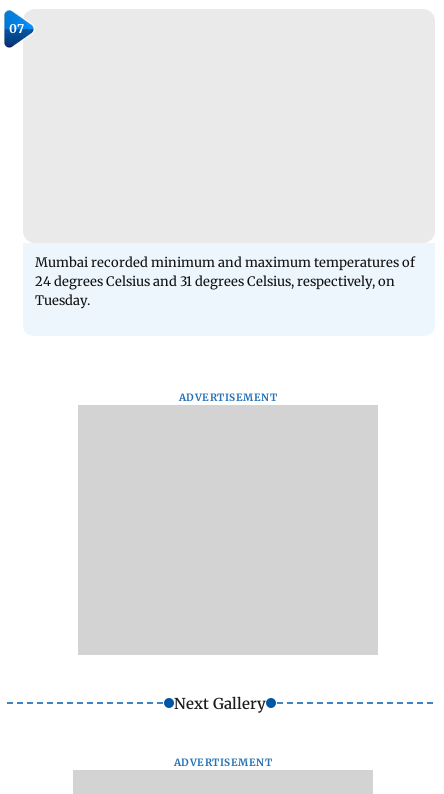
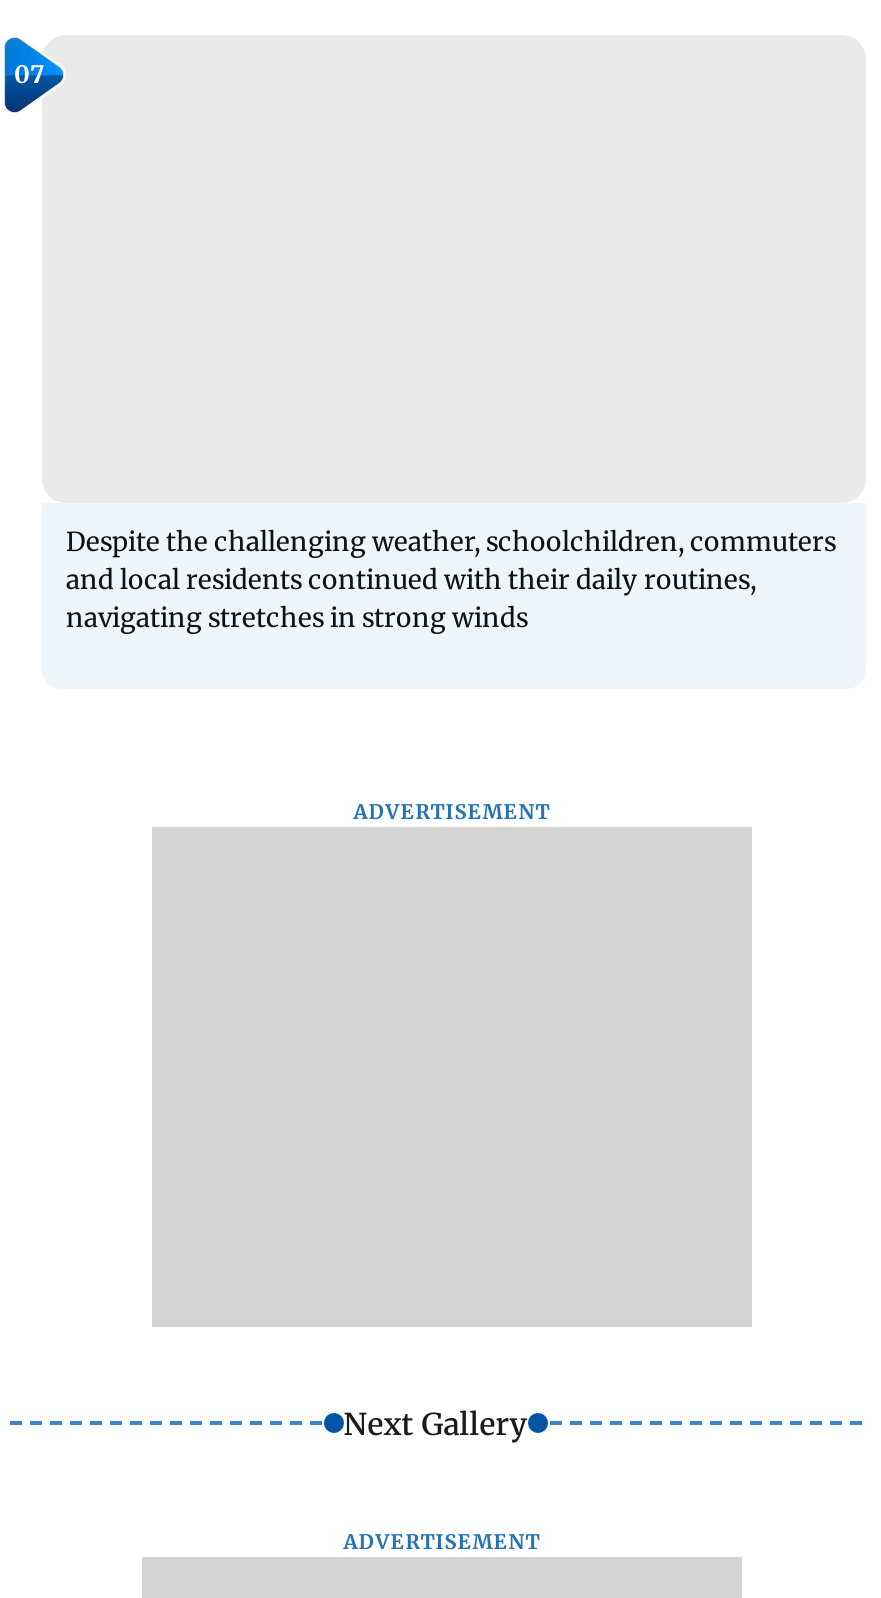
[35,254,415,309] Mumbai recorded minimum and maximum temperatures of | 24 degrees Celsius and 31 degrees Celsius, respectively, on | Tuesday. -> [66,524,836,634] Despite the challenging weather, schoolchildren, commuters | and local residents continued with their daily routines, | navigating stretches in strong winds

